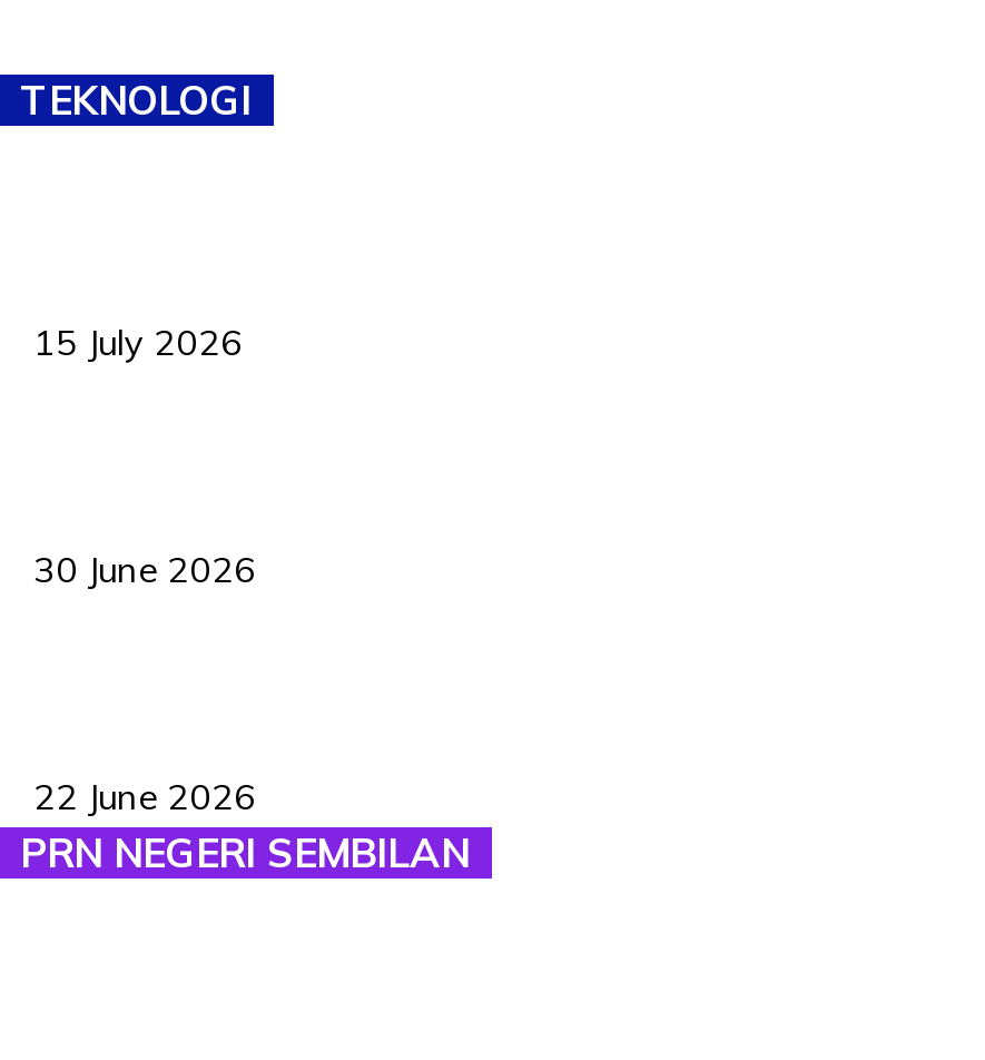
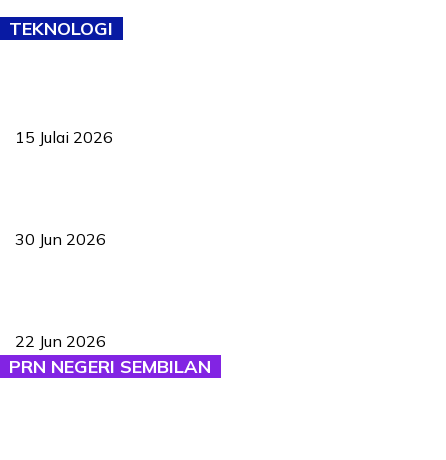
[33,320,243,365] 15 July 2026 -> [15,127,113,147] 15 Julai 2026
[33,547,256,592] 30 June 2026 -> [15,229,106,249] 30 Jun 2026
[33,774,256,819] 22 June 2026 -> [15,331,106,351] 22 Jun 2026

